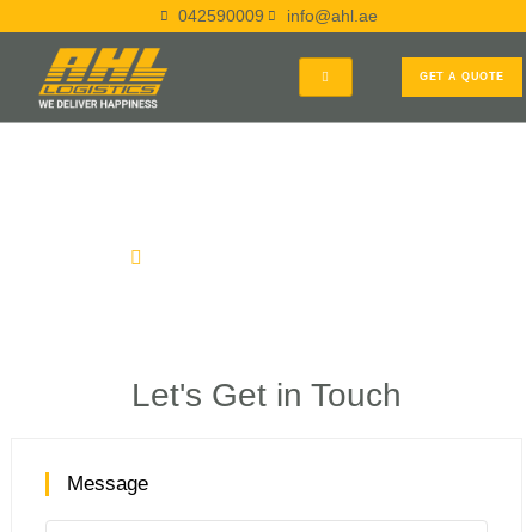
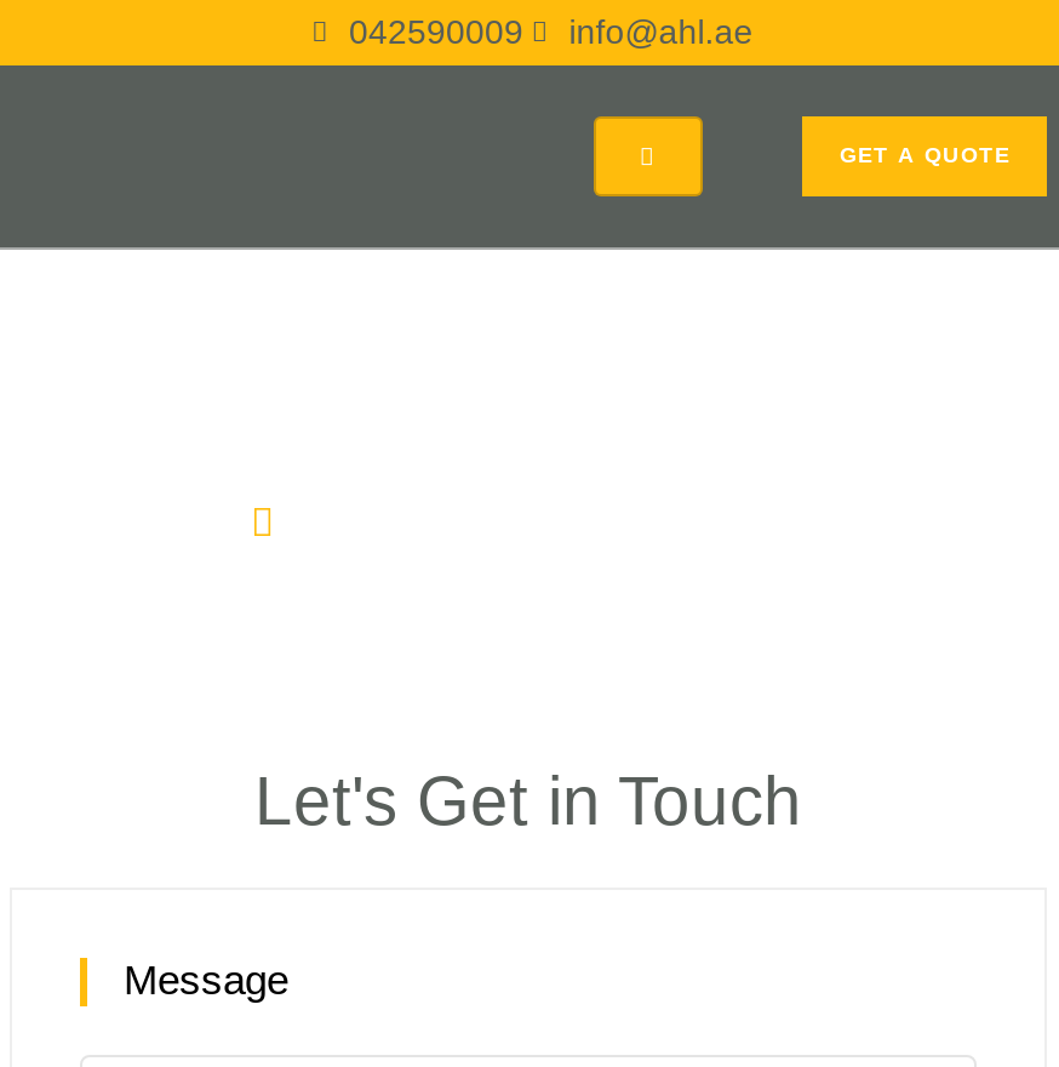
[38,47,167,109] [image] -> none

